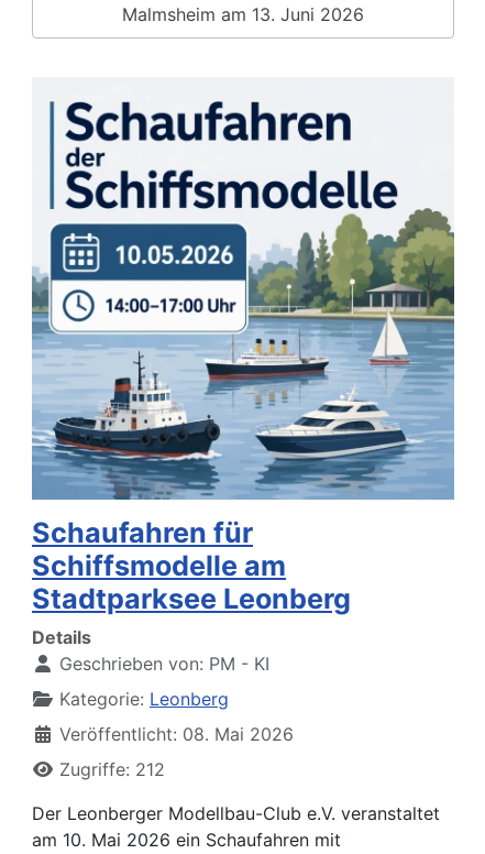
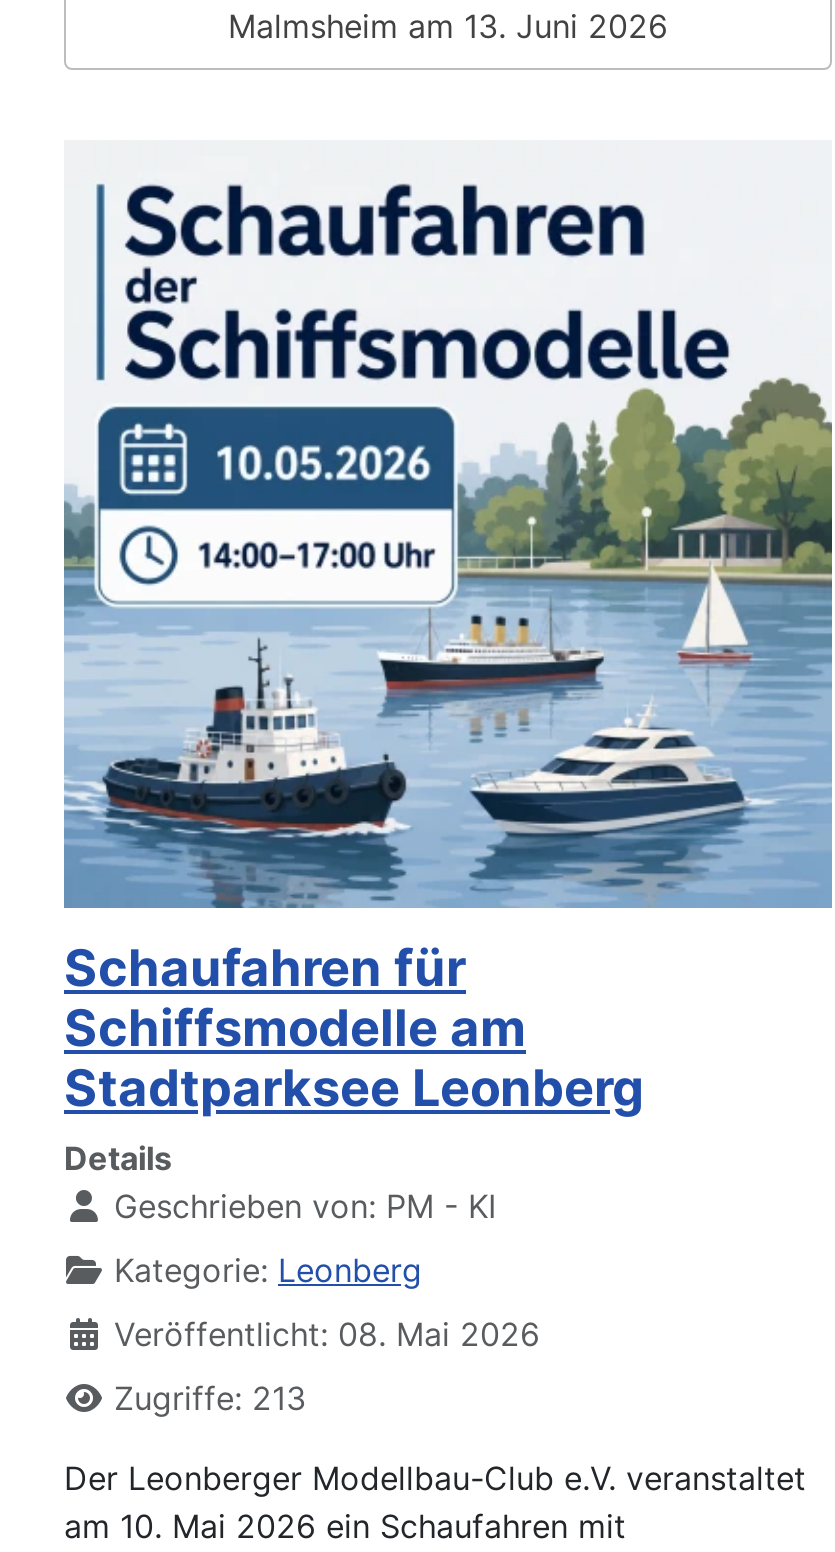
[59,759,165,781] Zugriffe: 212 -> [114,1379,306,1419] Zugriffe: 213

